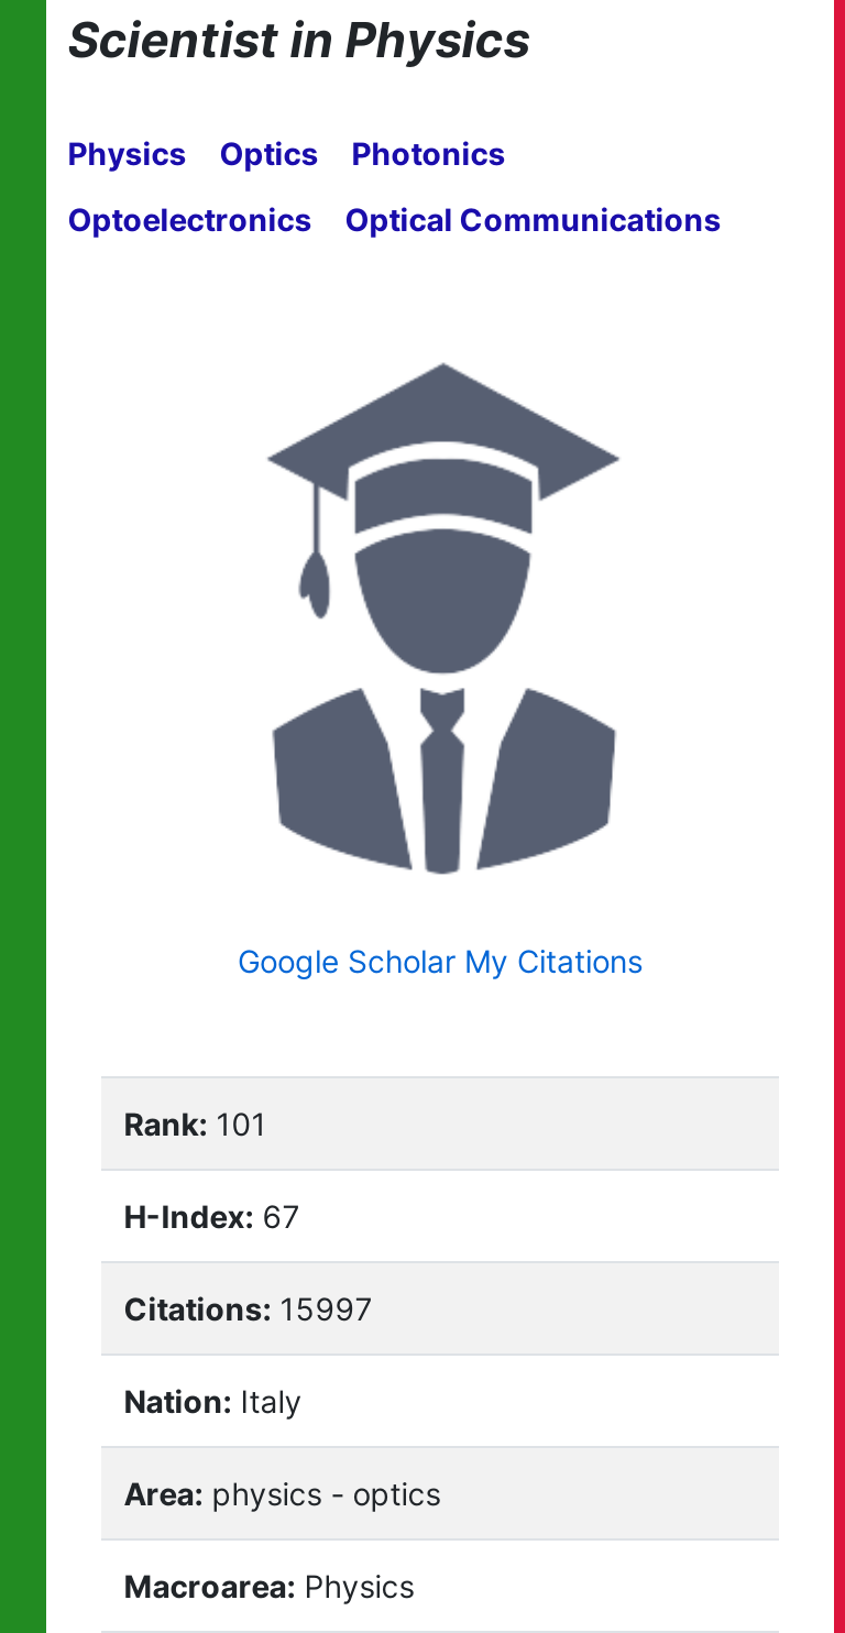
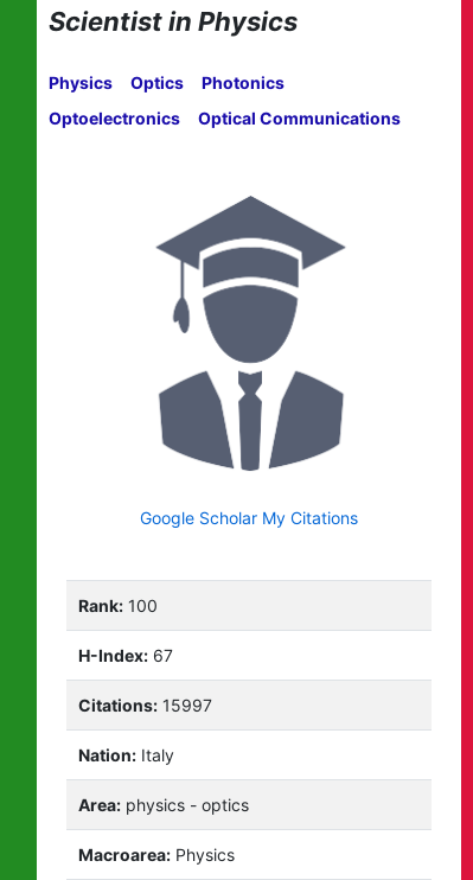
[124,1104,267,1142] Rank: 101 -> [79,595,158,615] Rank: 100

